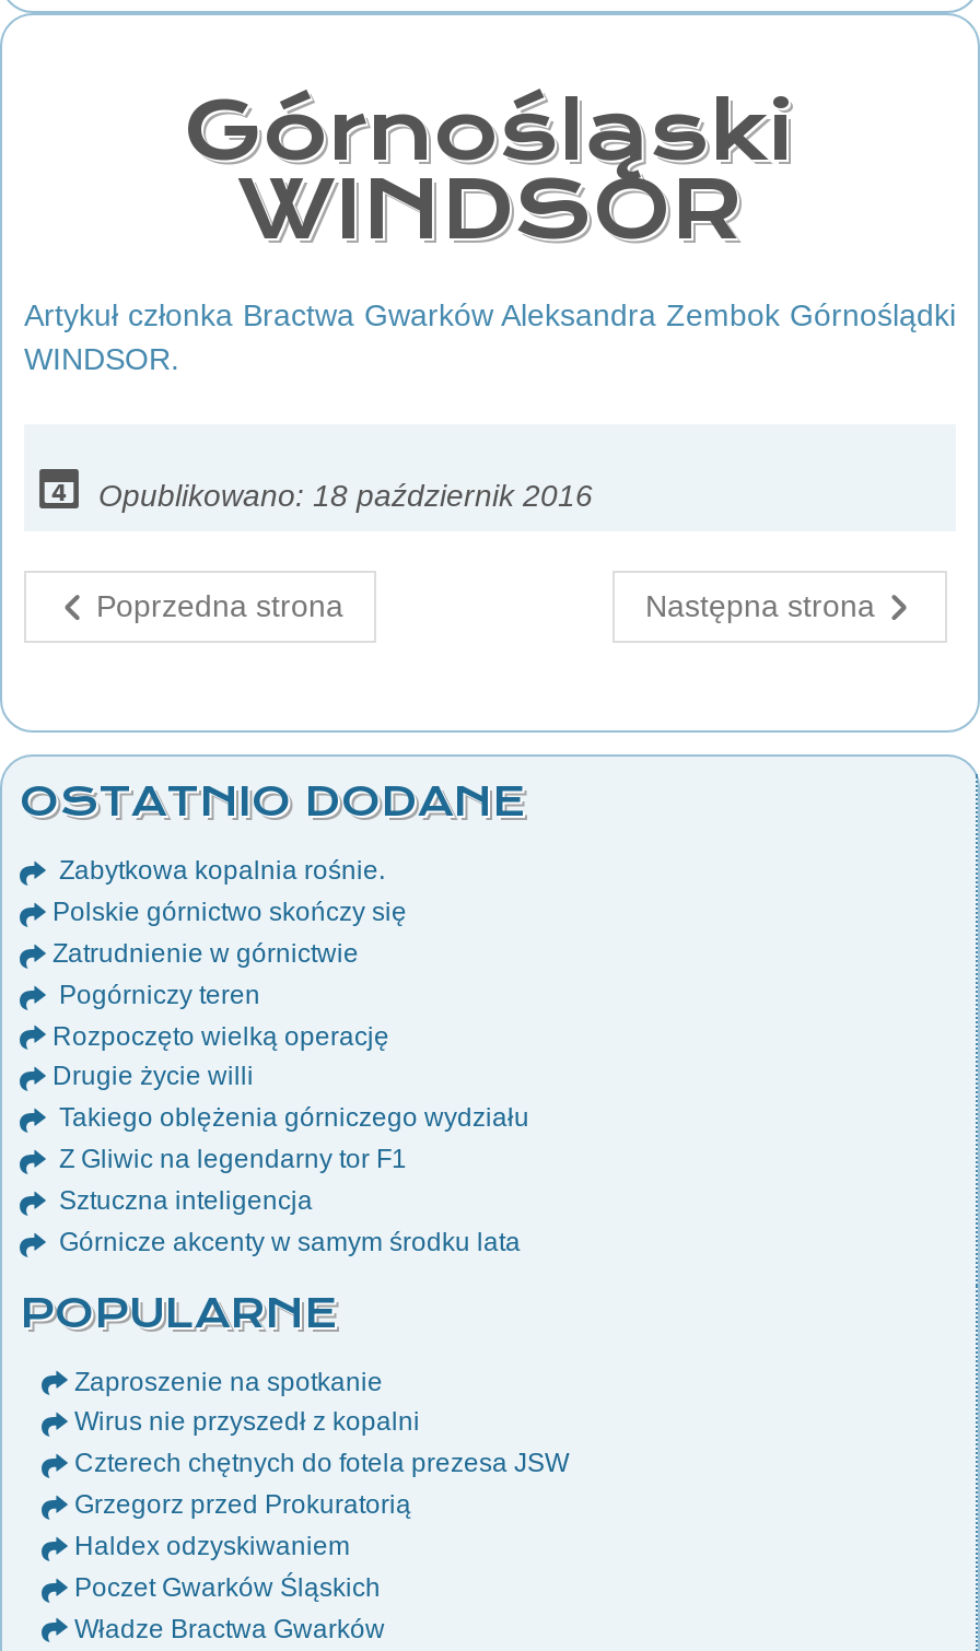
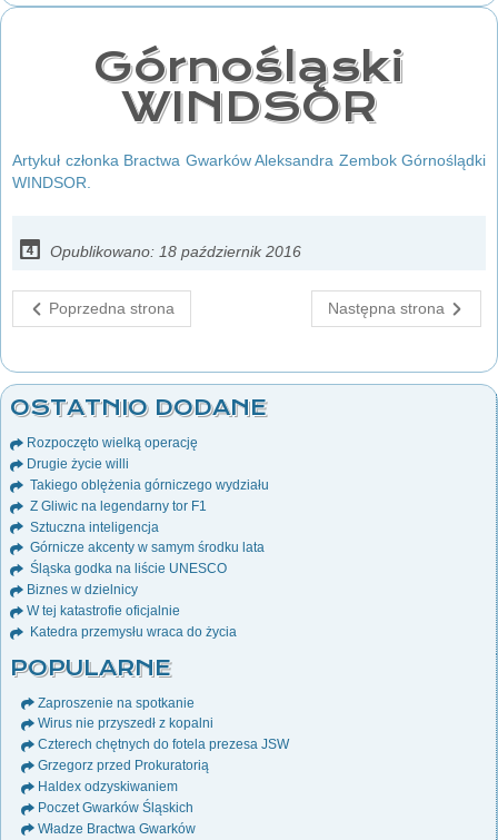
[52,856,407,1010] Zabytkowa kopalnia rośnie. | Polskie górnictwo skończy się | Zatrudnienie w górnictwie | Pogórniczy teren -> none
moved [52,1020,529,1257] -> [27,435,269,556]: Rozpoczęto wielką operację | Drugie życie willi | Takiego oblężenia górniczego wydziału | Z Gliwic na legendarny tor F1 | Sztuczna inteligencja | Górnicze akcenty w samym środku lata
none -> [27,561,237,640] Śląska godka na liście UNESCO | Biznes w dzielnicy | W tej katastrofie oficjalnie | Katedra przemysłu wraca do życia

